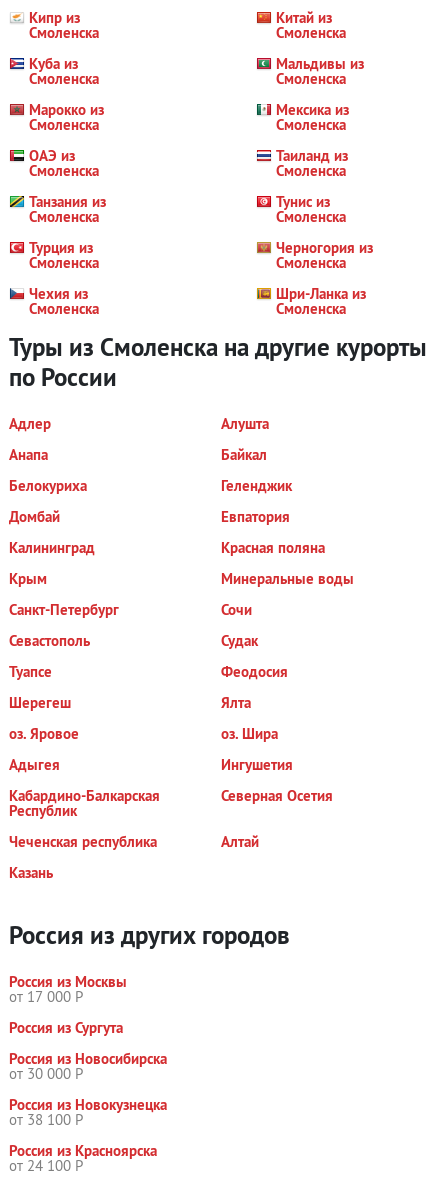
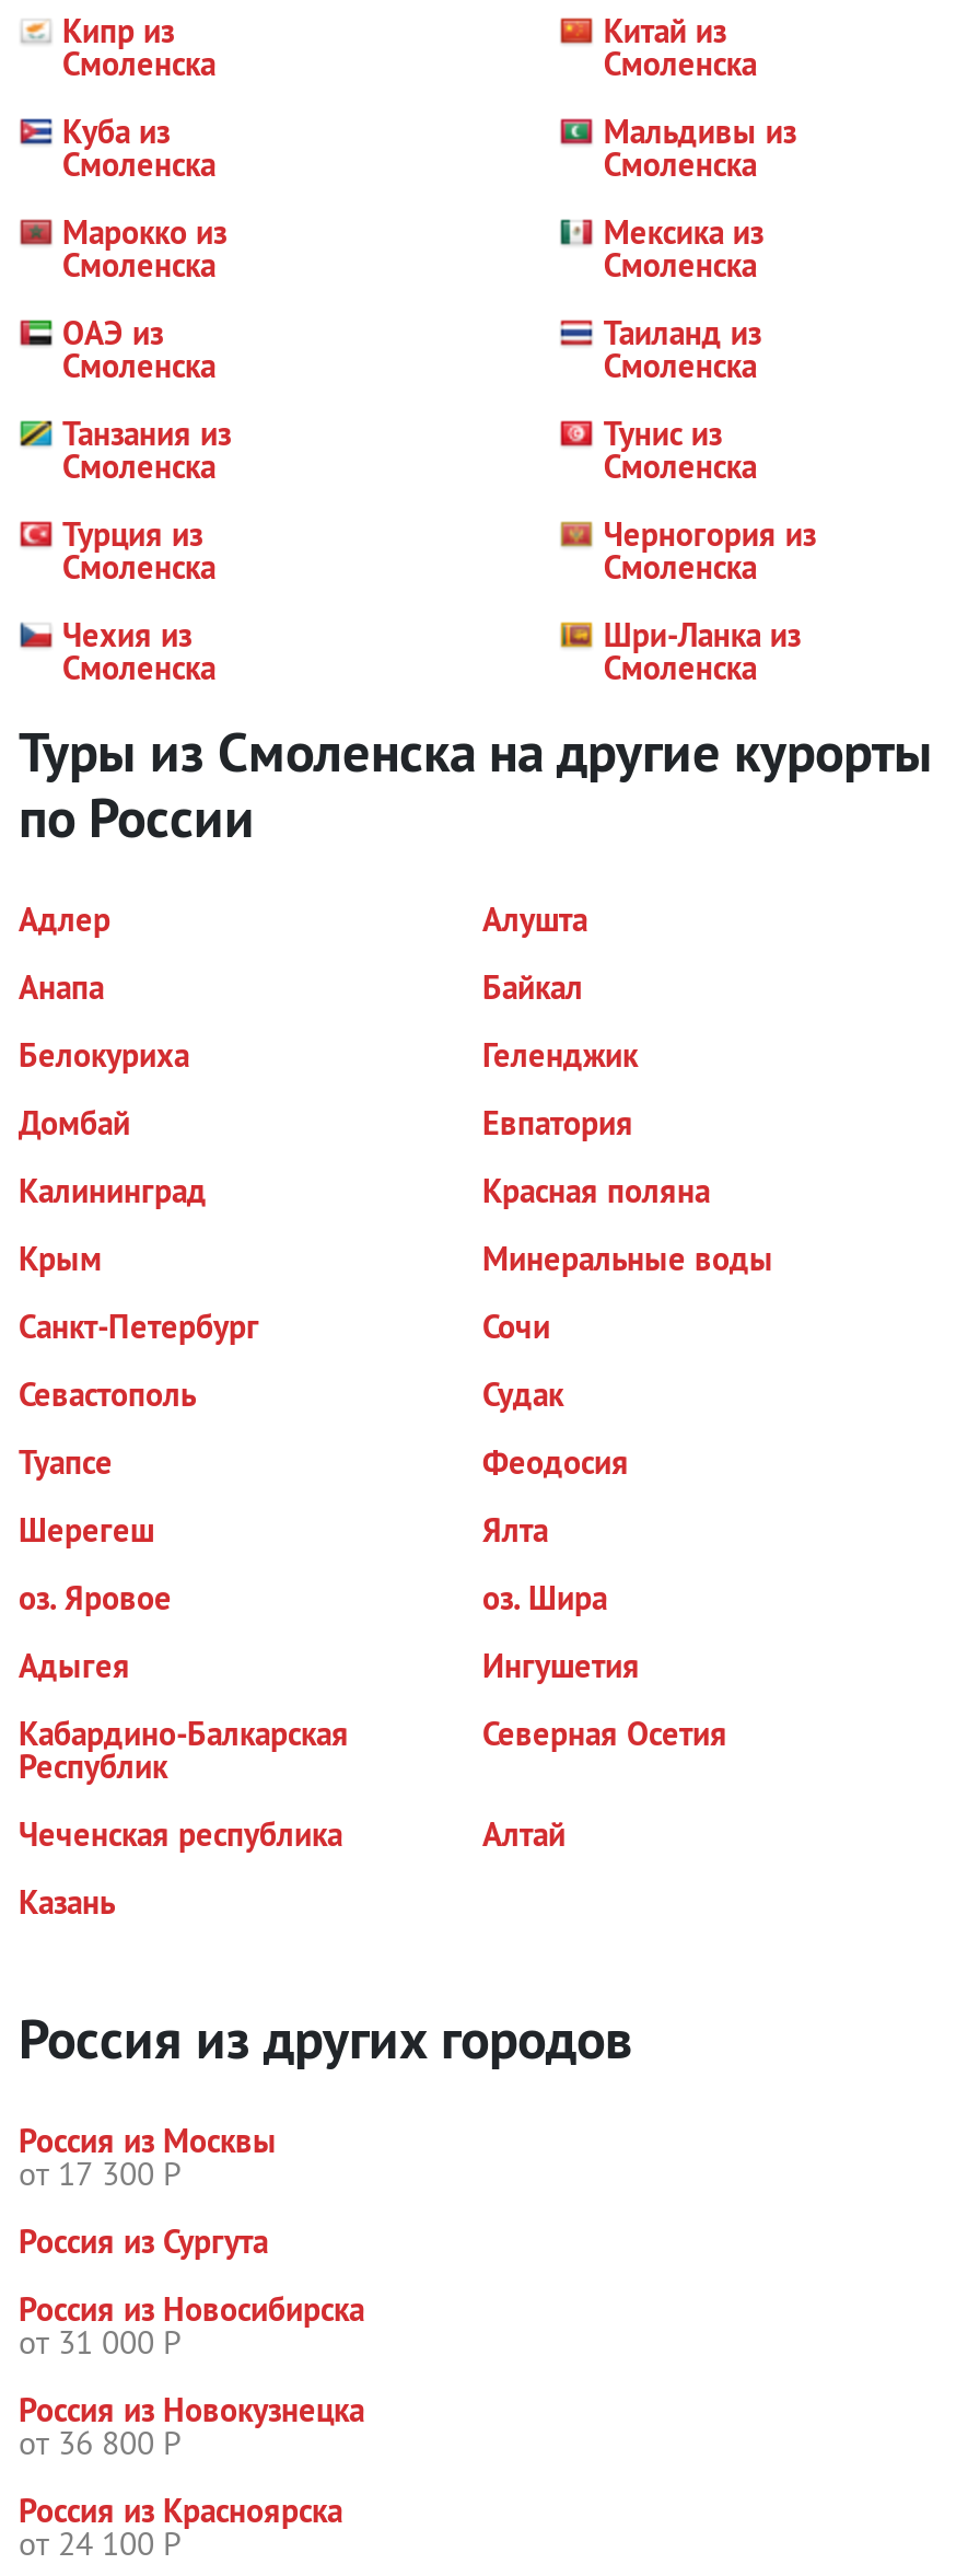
[9,987,83,1006] от 17 000 Р -> [19,2153,180,2194] от 17 300 Р
[9,1064,83,1083] от 30 000 Р -> [19,2321,180,2363] от 31 000 Р
[9,1110,83,1129] от 38 100 Р -> [19,2422,180,2463] от 36 800 Р

